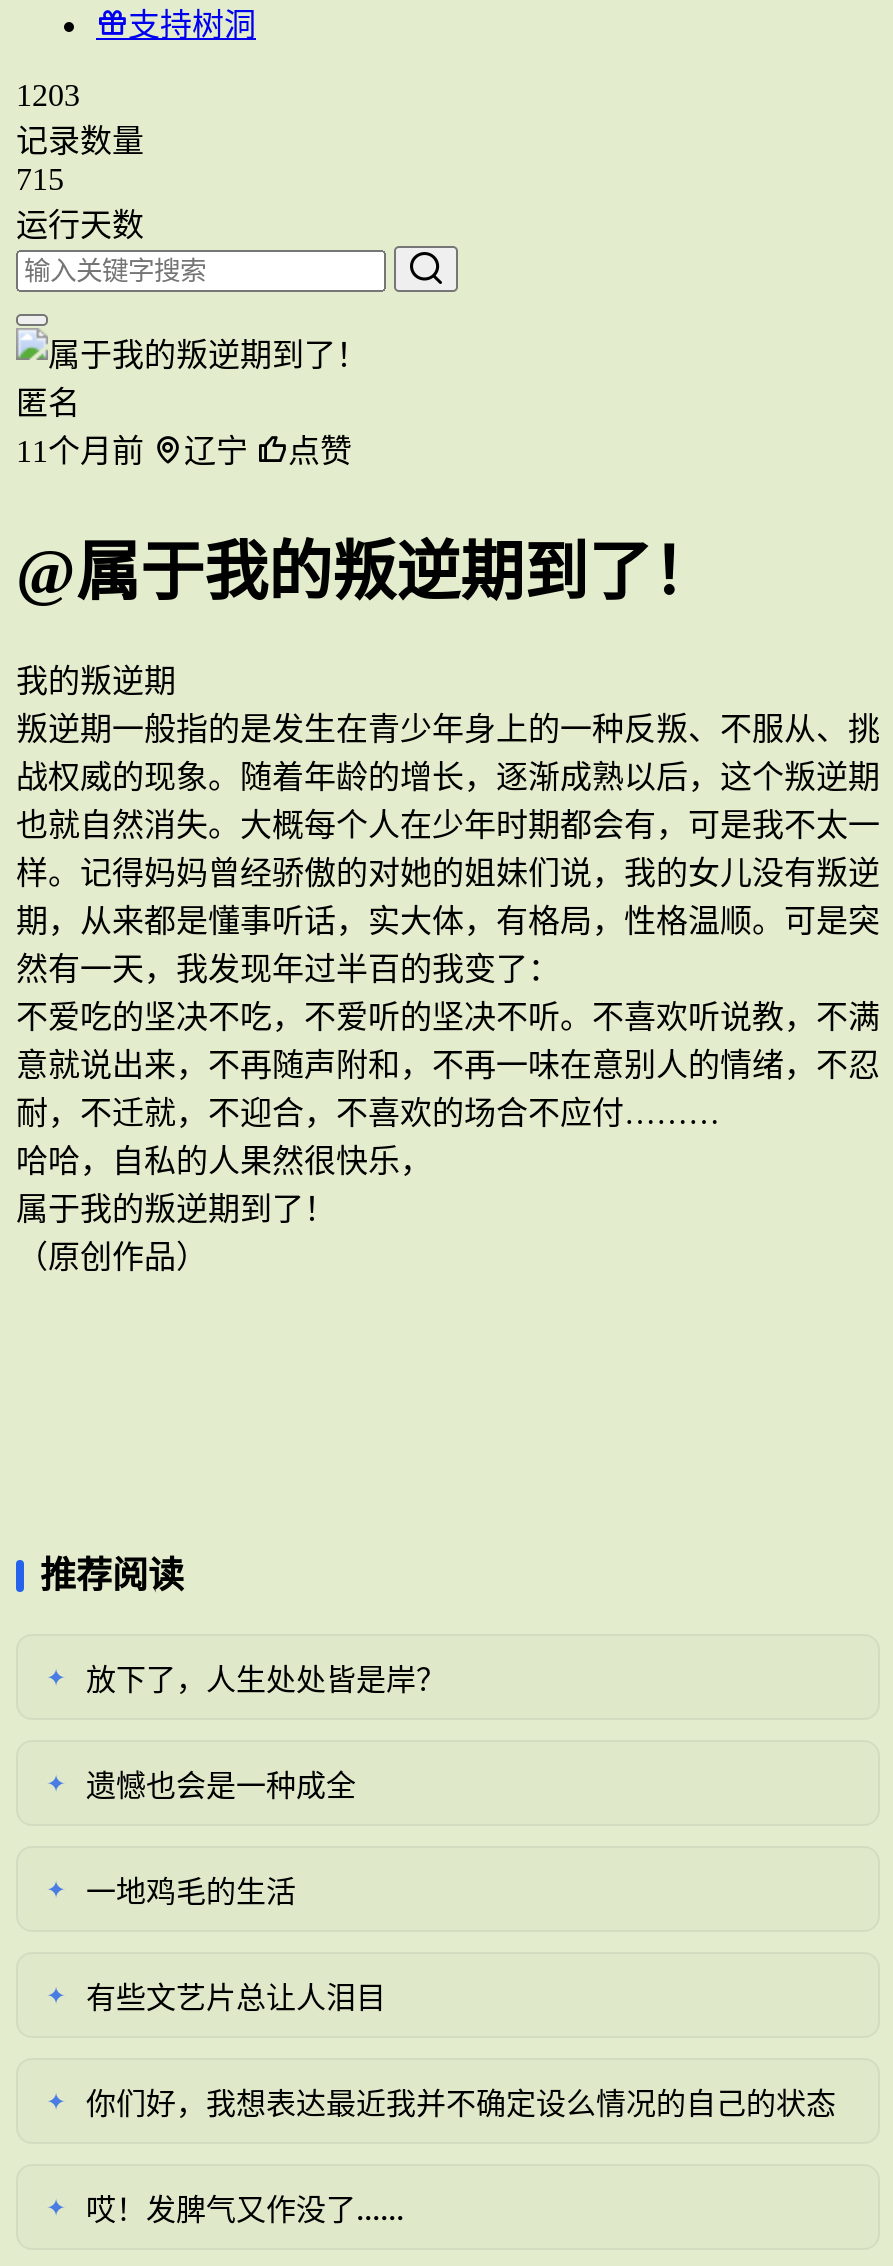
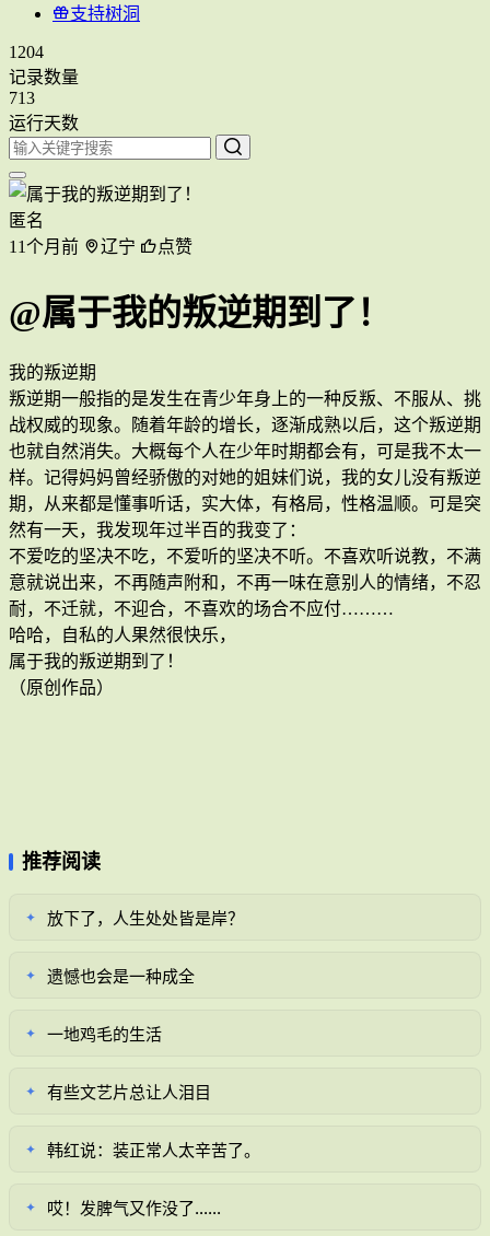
[16,78,80,112] 1203 -> [9,43,44,61] 1204
[16,162,64,196] 715 -> [9,89,35,107] 713
[86,2085,836,2123] 你们好，我想表达最近我并不确定设么情况的自己的状态 -> [47,1140,260,1161] 韩红说：装正常人太辛苦了。

